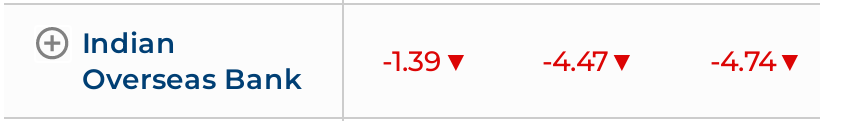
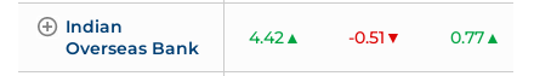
[382,43,442,79] -1.39 -> [249,26,284,48] 4.42
[542,43,608,79] -4.47 -> [348,26,385,48] -0.51
[710,43,776,79] -4.74 -> [450,26,484,48] 0.77

